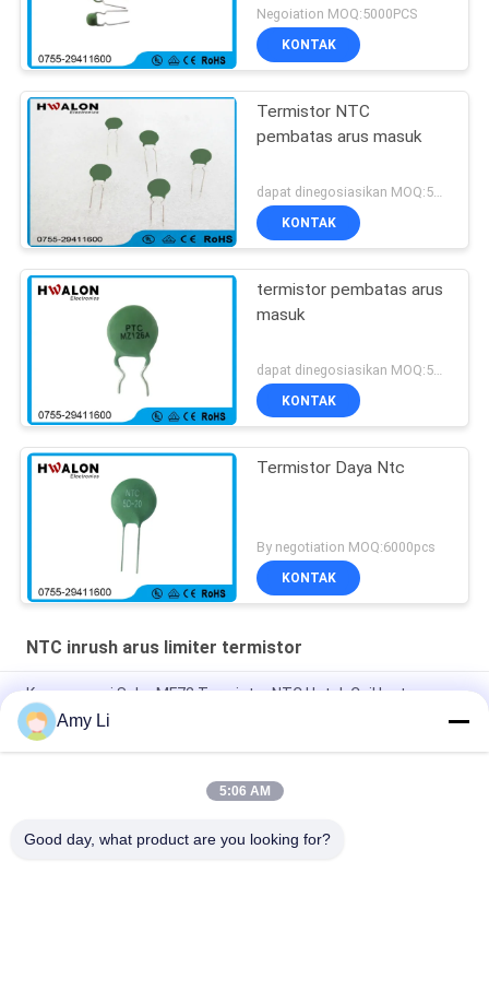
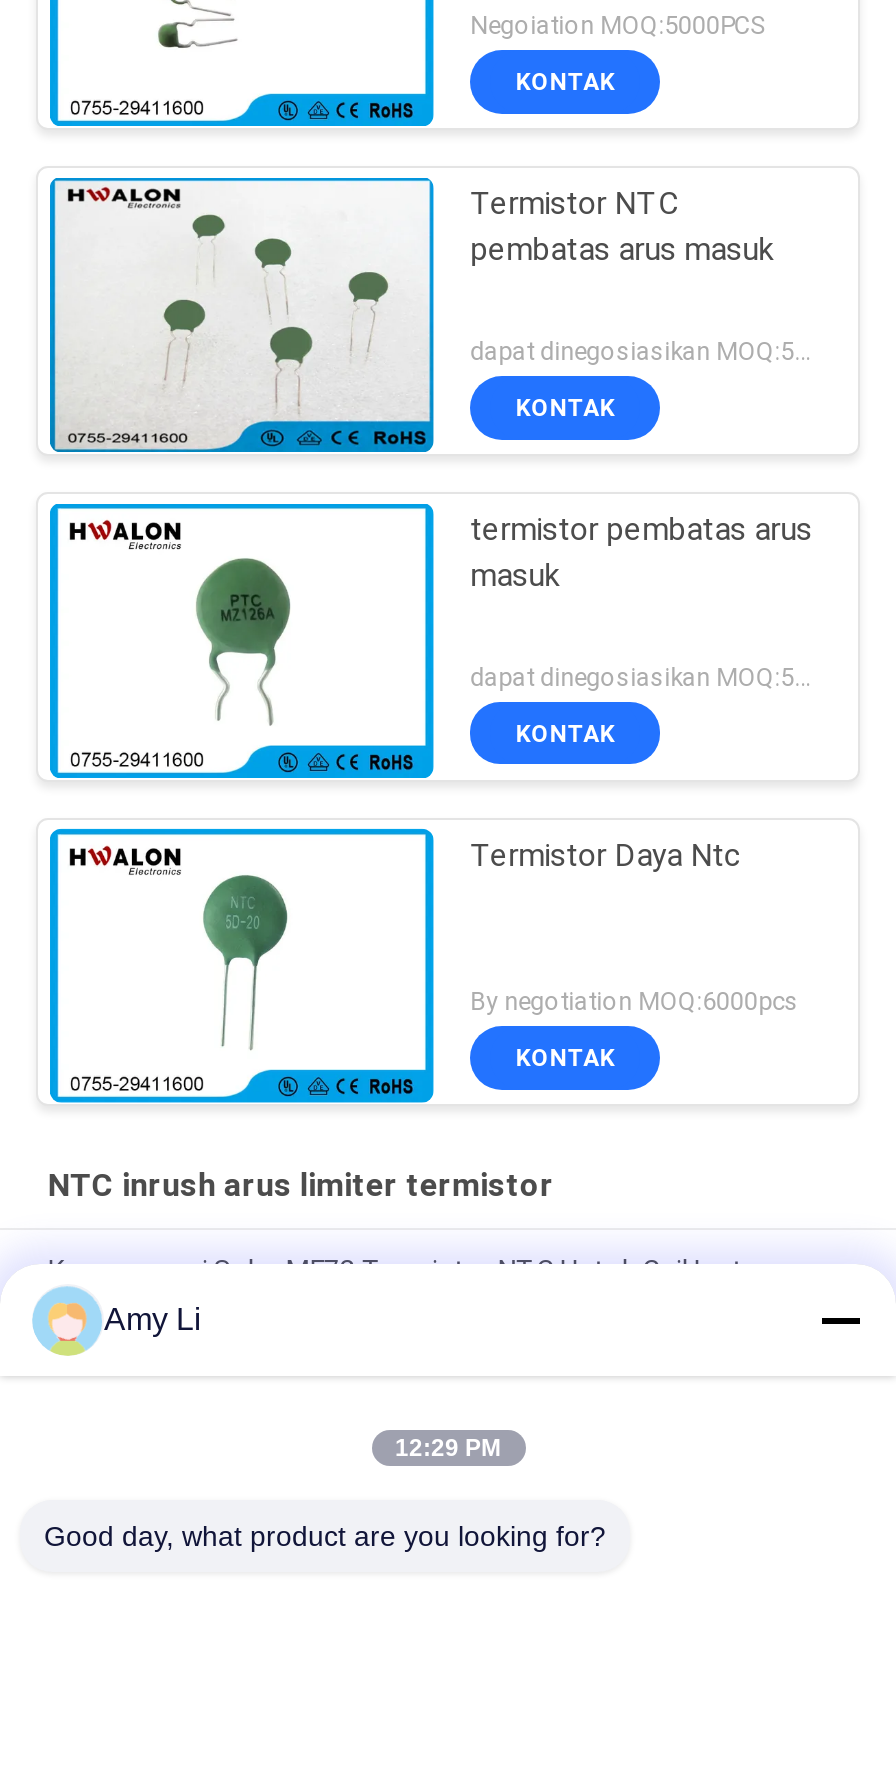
[219,783,270,799] 5:06 AM -> [395,1434,501,1462] 12:29 PM

